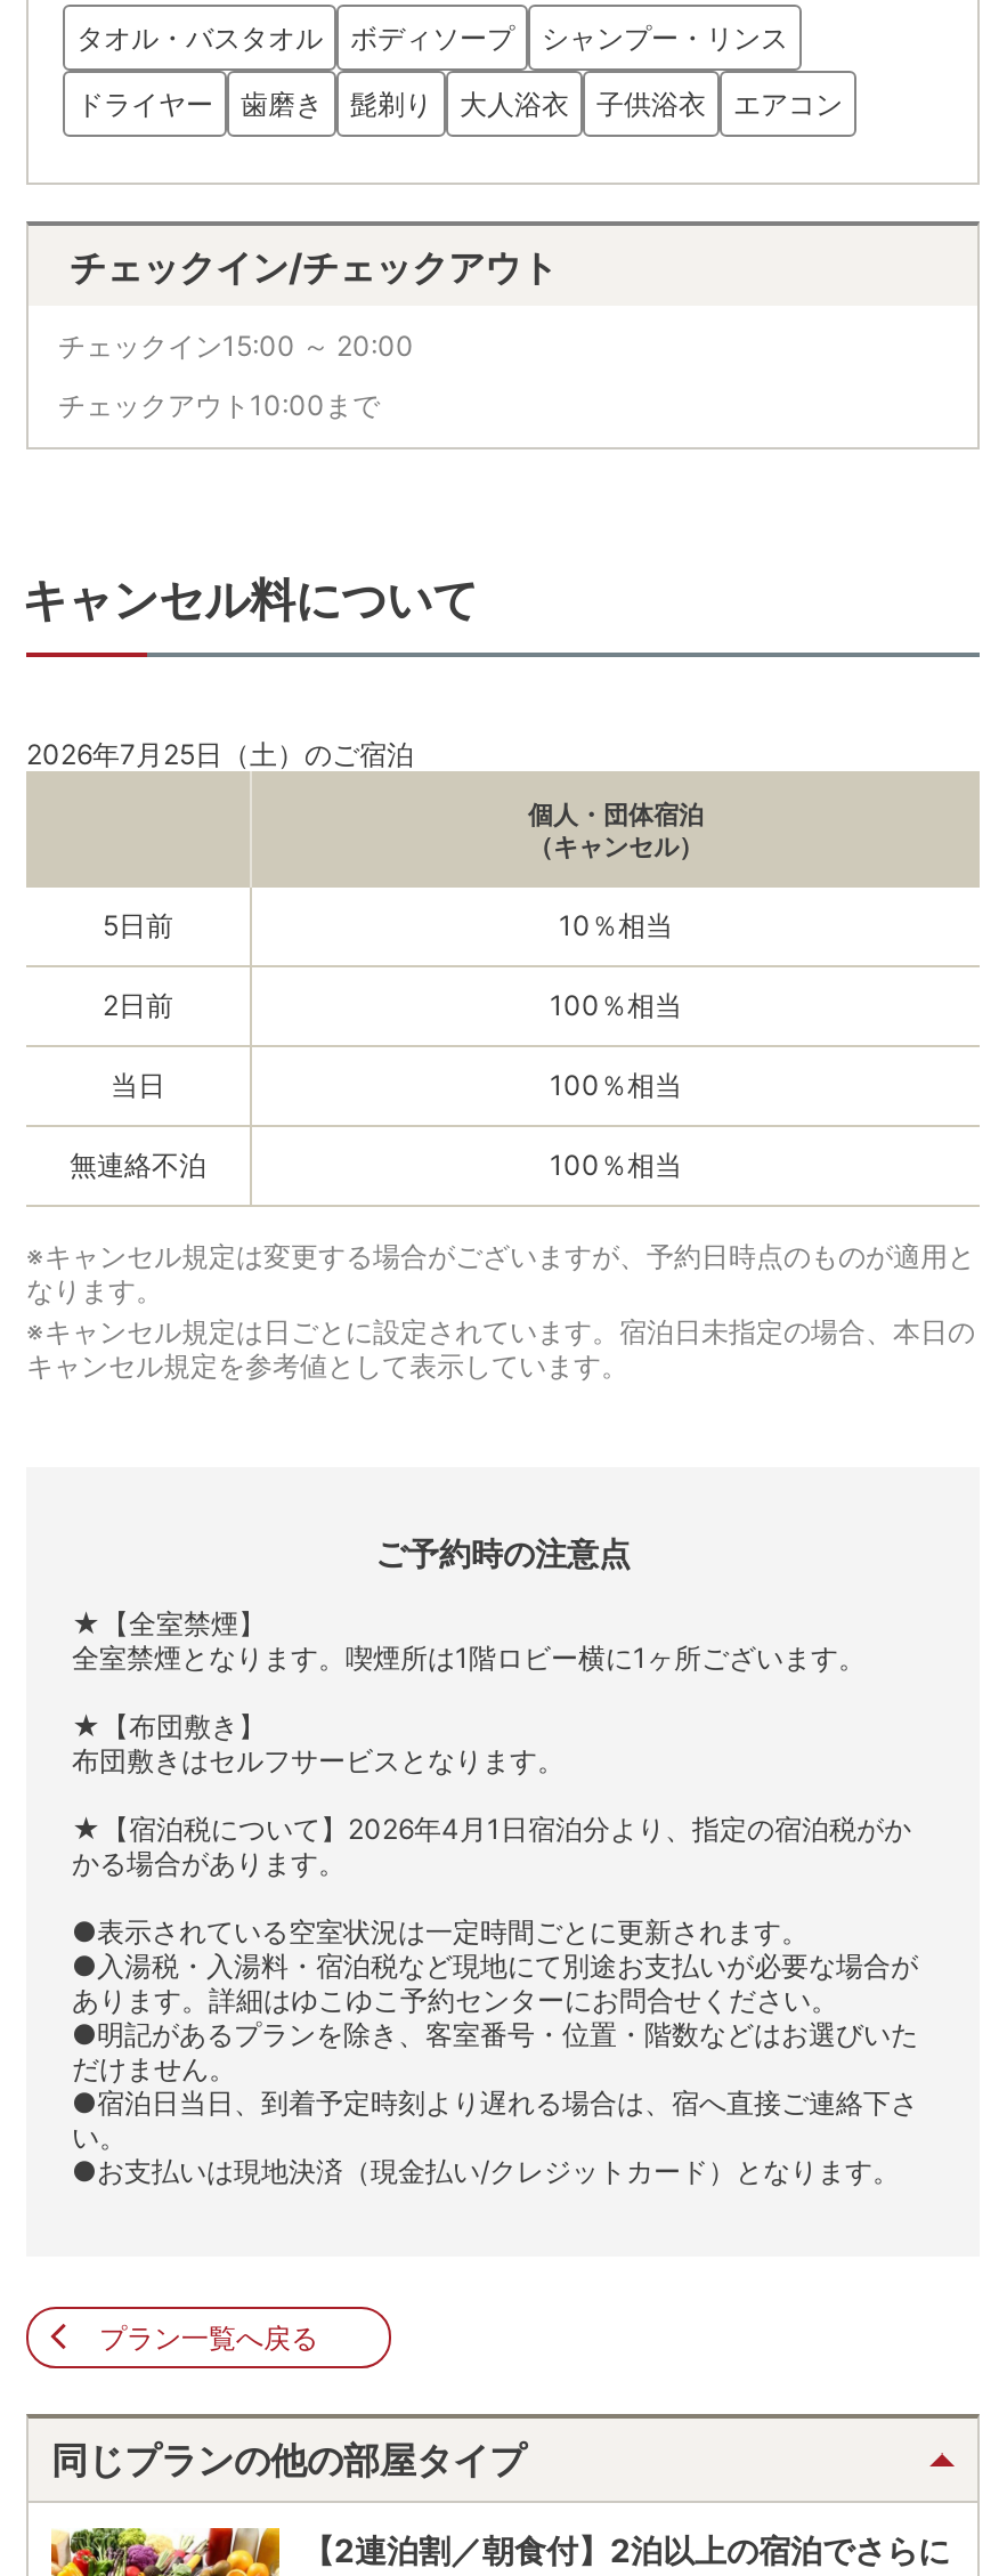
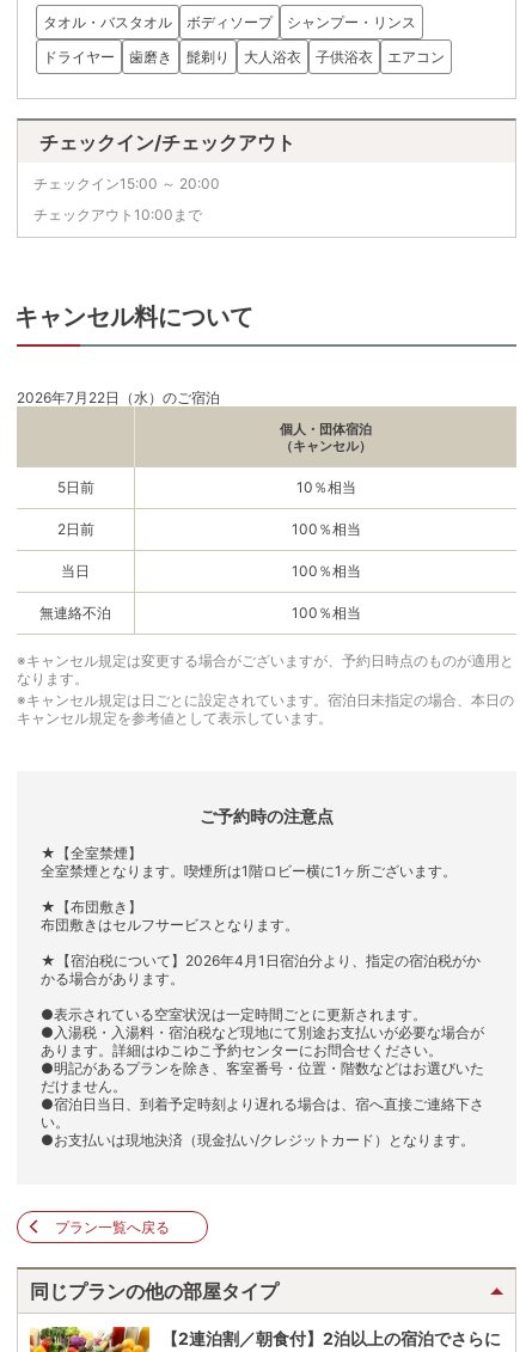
[26,737,414,771] 2026年7月25日（土）のご宿泊 -> [17,389,220,407] 2026年7月22日（水）のご宿泊

